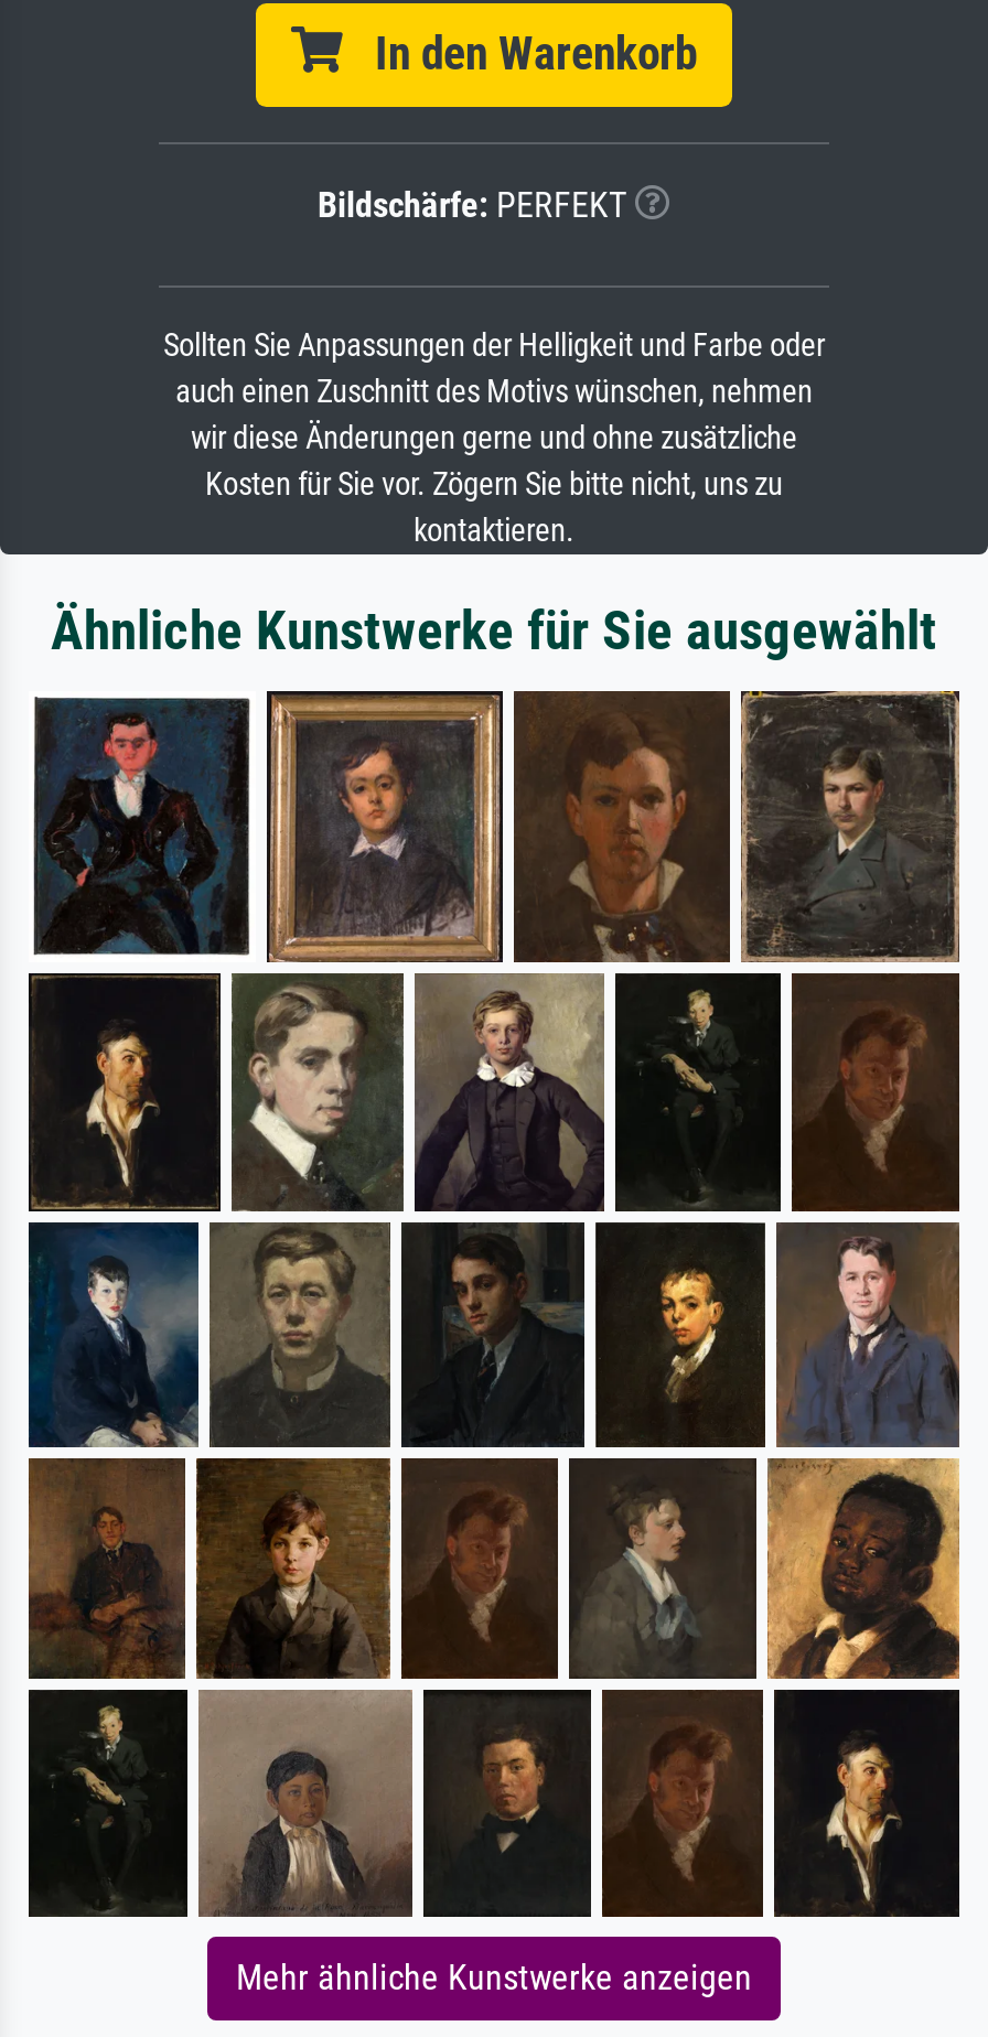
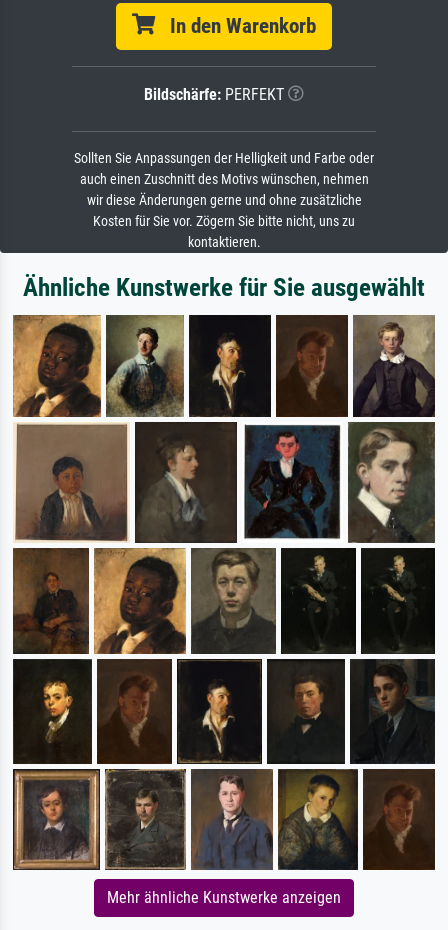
[26,689,962,1921] [image] -> [12,314,436,871] [image]

